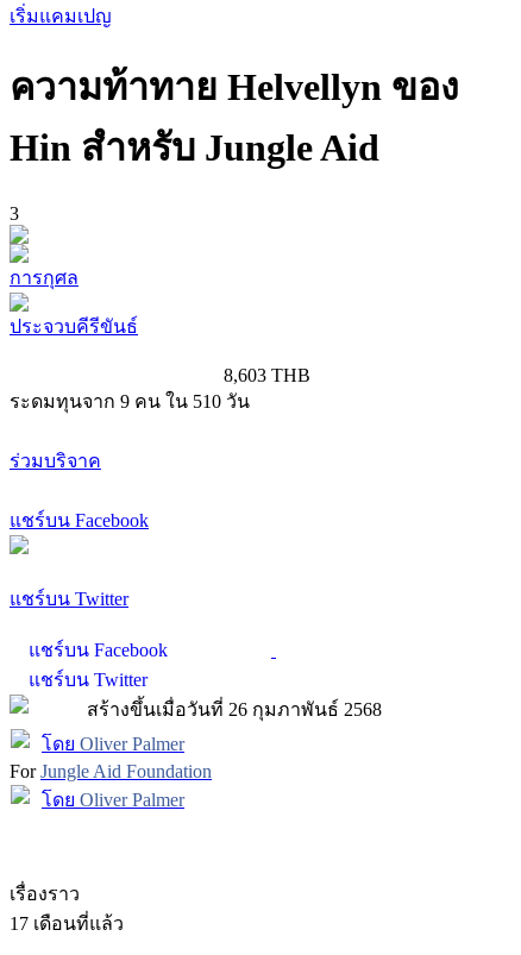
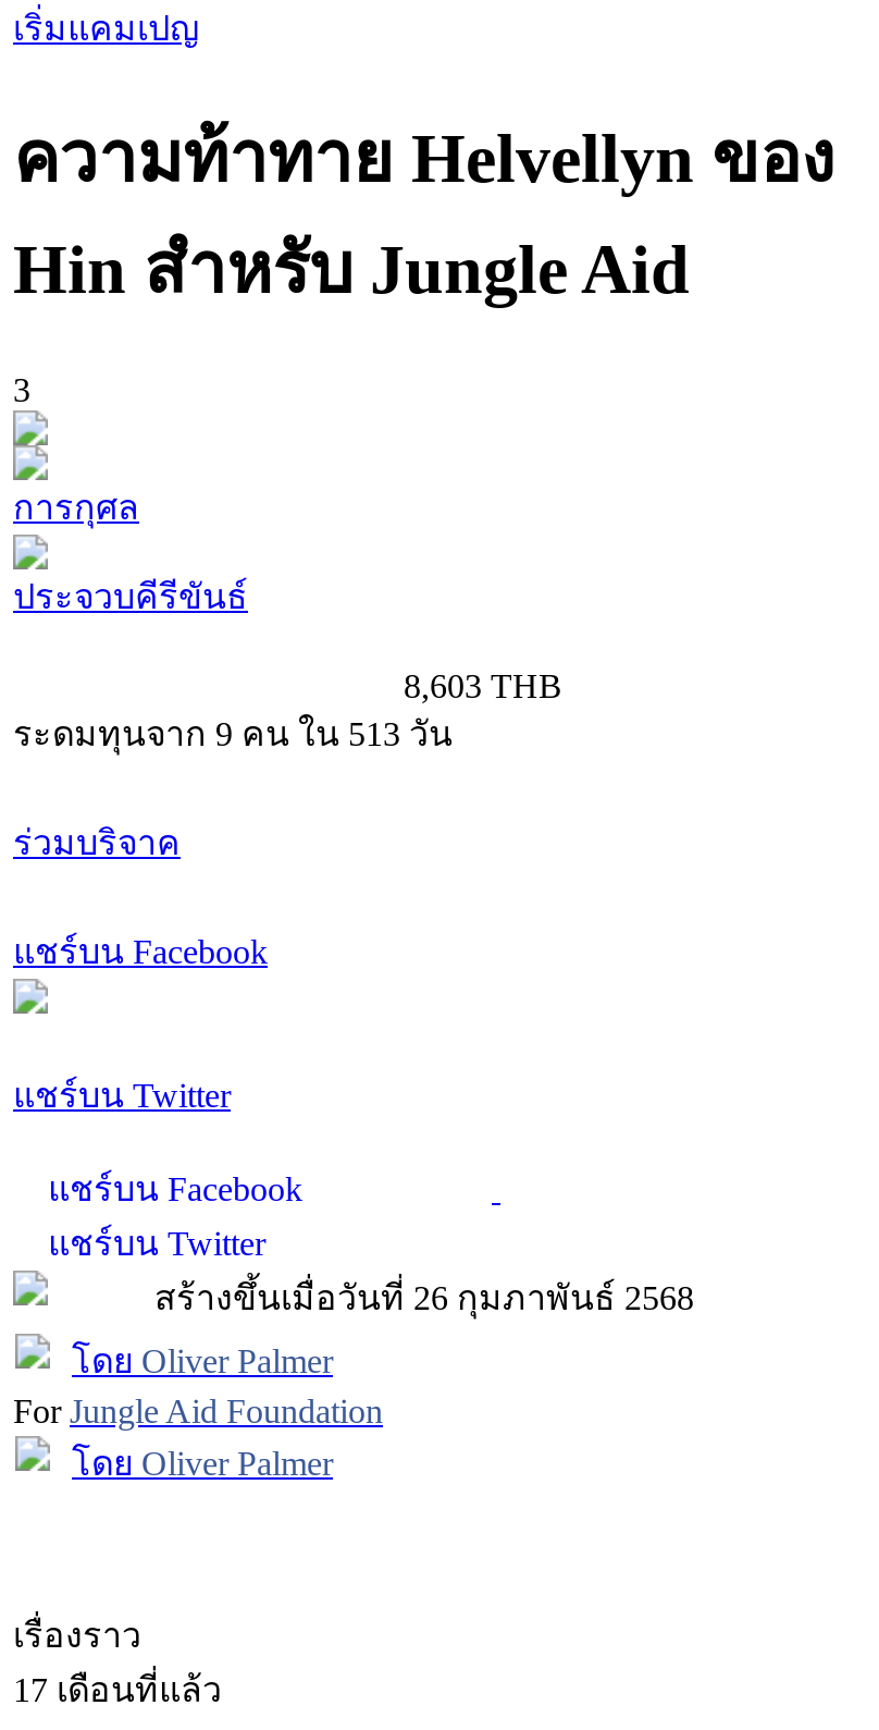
[10,391,250,411] ระดมทุนจาก9คน ใน510วัน -> [13,715,453,752] ระดมทุนจาก9คน ใน513วัน

